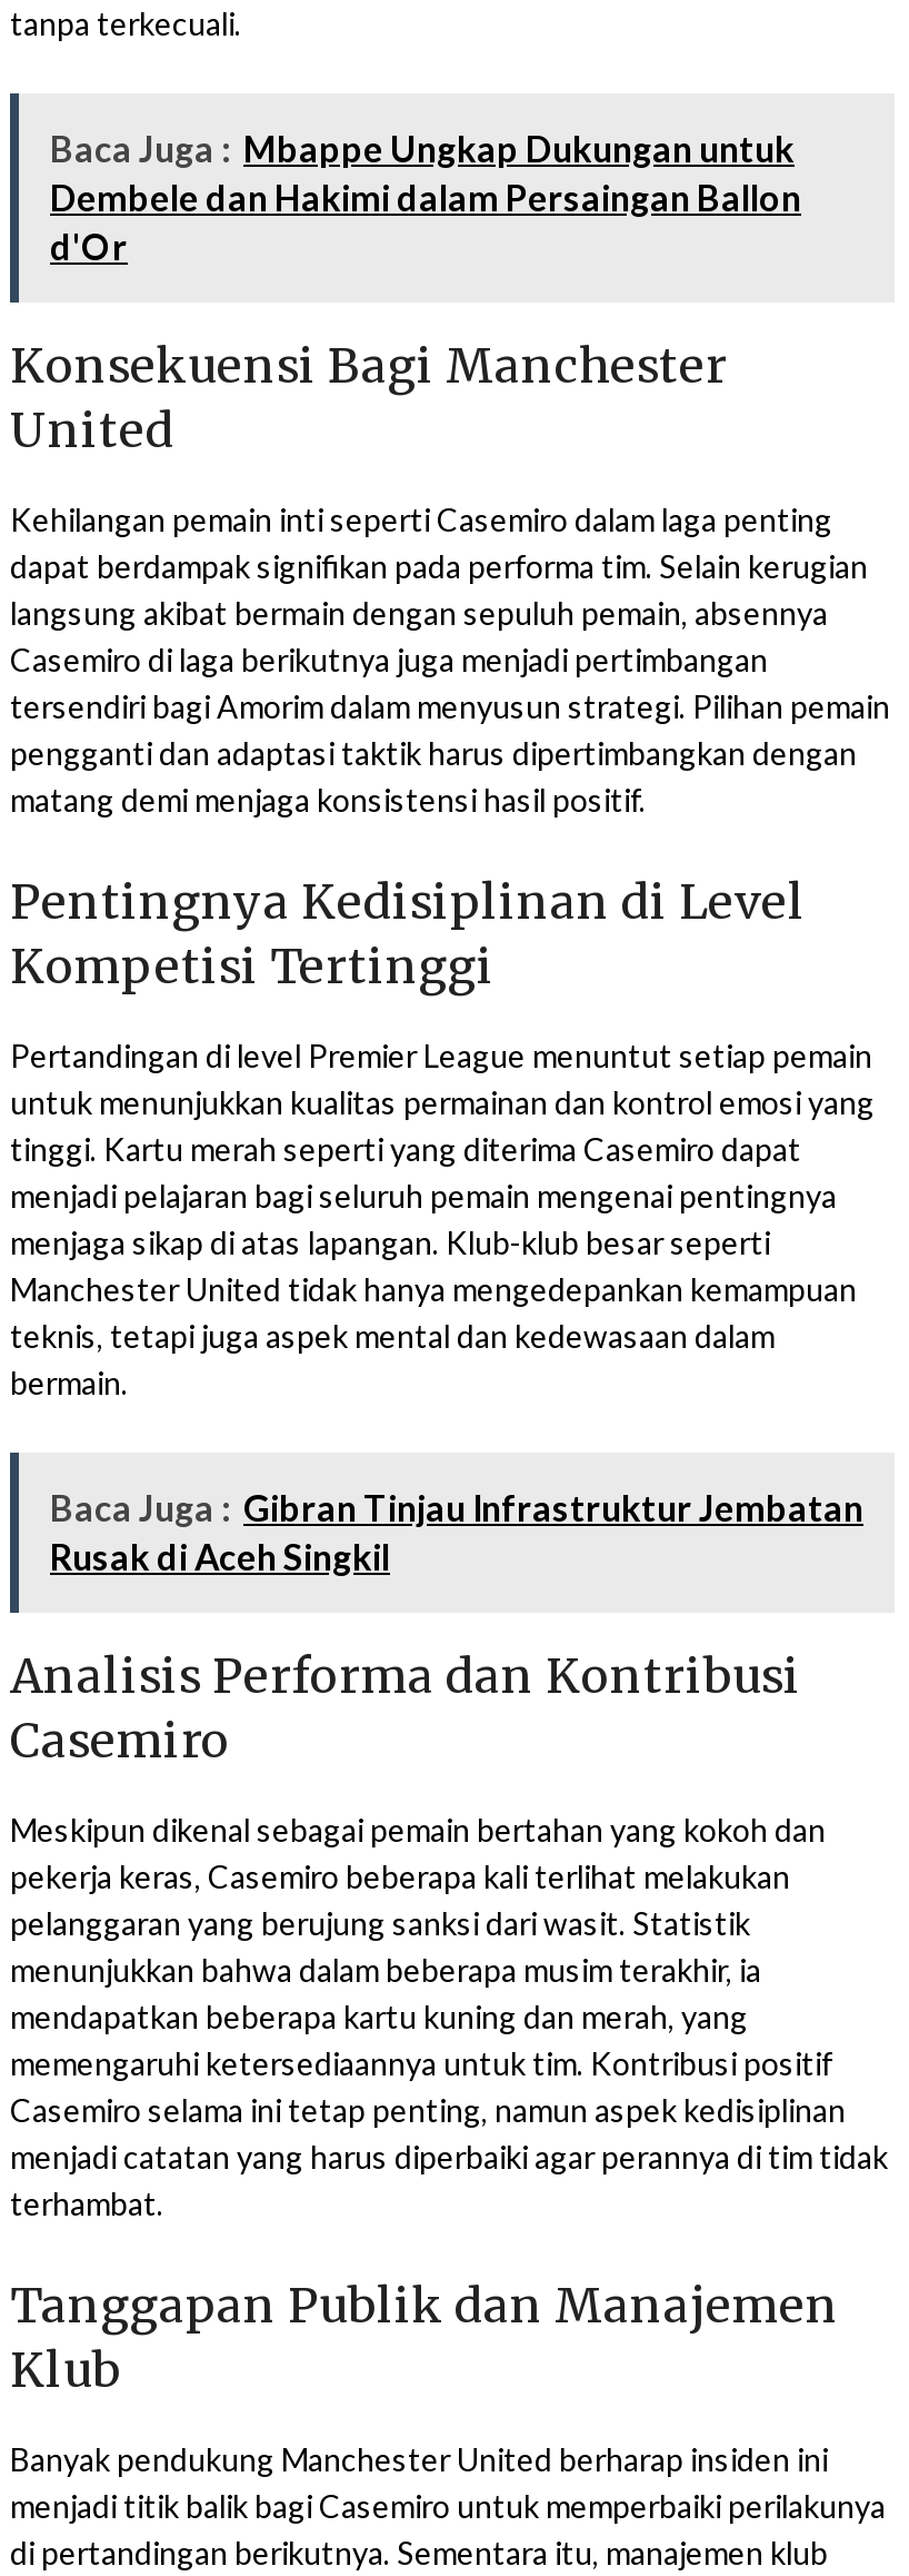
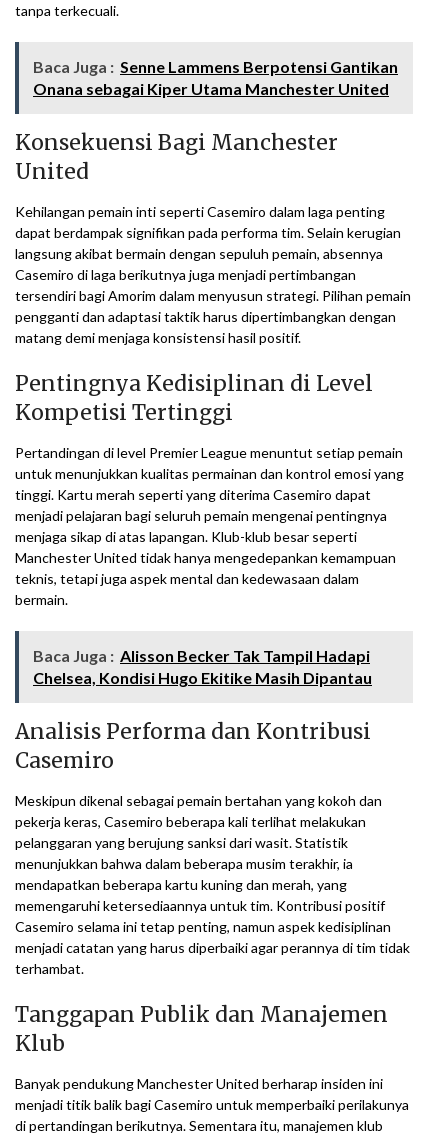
[50,127,801,267] Baca Juga : Mbappe Ungkap Dukungan untuk | Dembele dan Hakimi dalam Persaingan Ballon | d'Or -> [33,57,398,98] Baca Juga : Senne Lammens Berpotensi Gantikan | Onana sebagai Kiper Utama Manchester United
[50,1486,863,1577] Baca Juga : Gibran Tinjau Infrastruktur Jembatan | Rusak di Aceh Singkil -> [33,646,372,687] Baca Juga : Alisson Becker Tak Tampil Hadapi | Chelsea, Kondisi Hugo Ekitike Masih Dipantau

